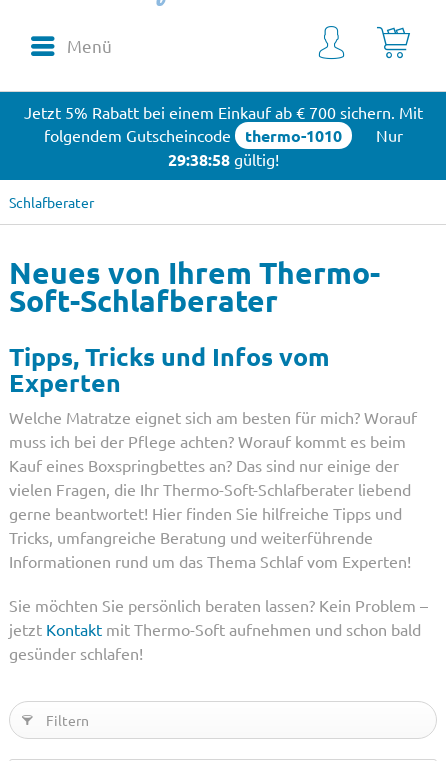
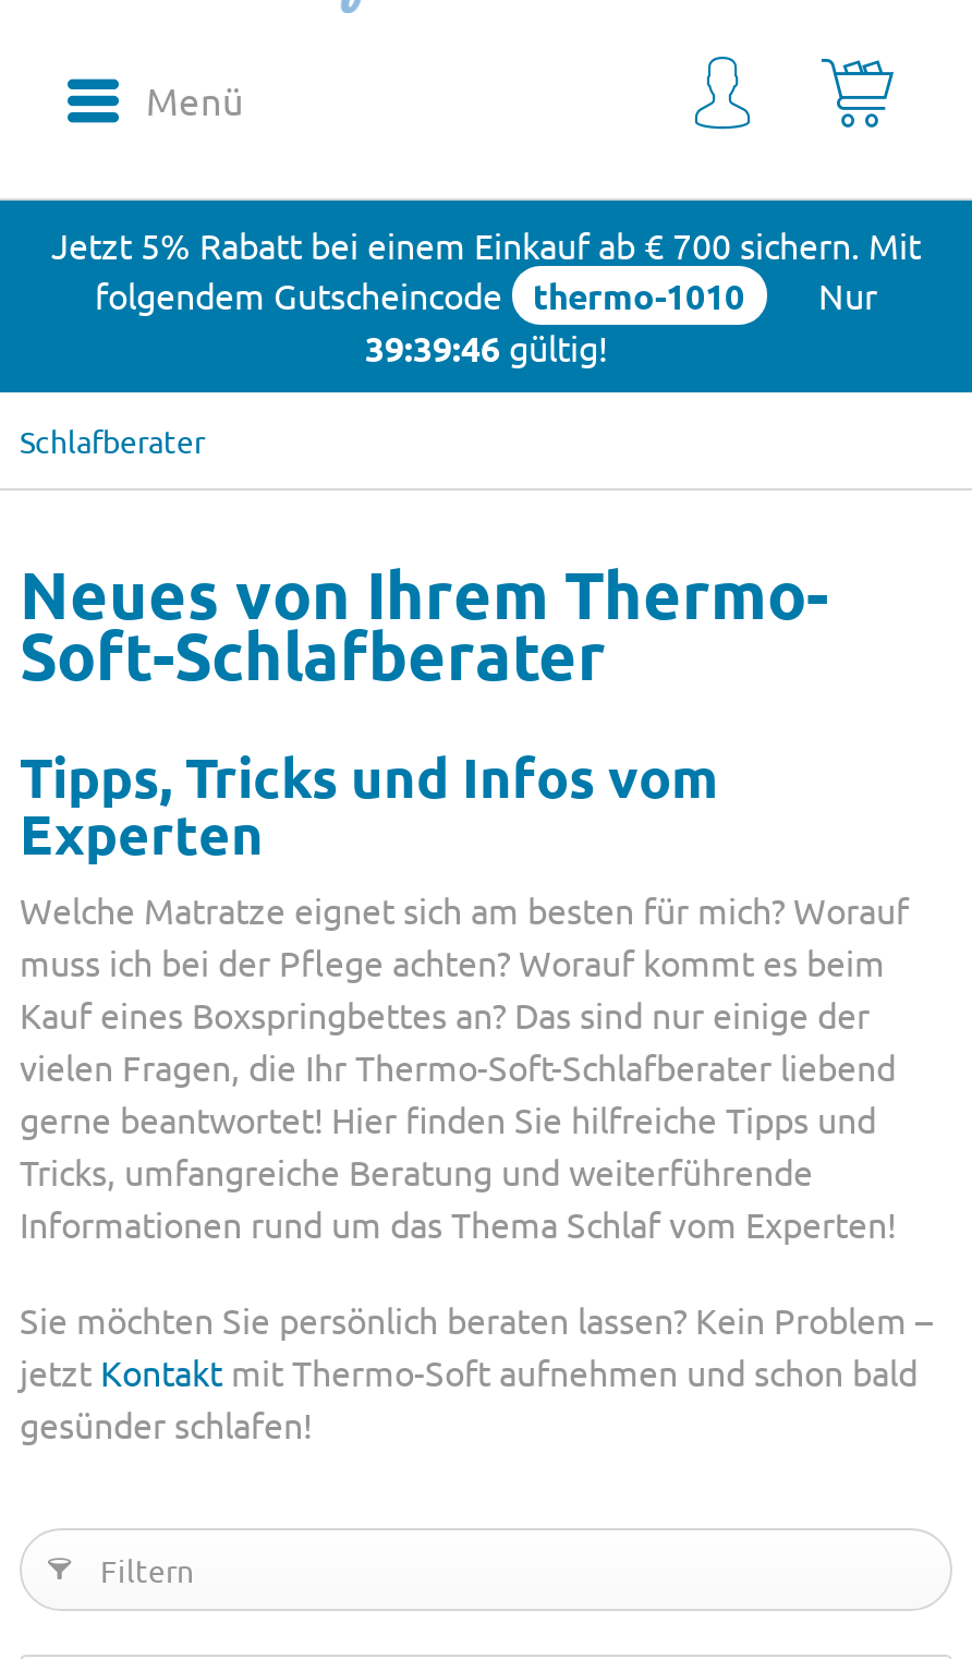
[167,149,278,170] 29:38:58 gültig! -> [365,325,607,371] 39:39:46 gültig!

